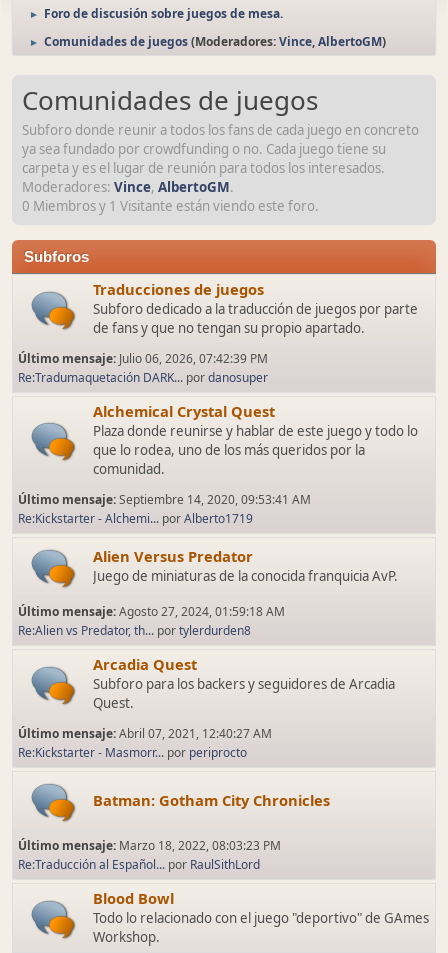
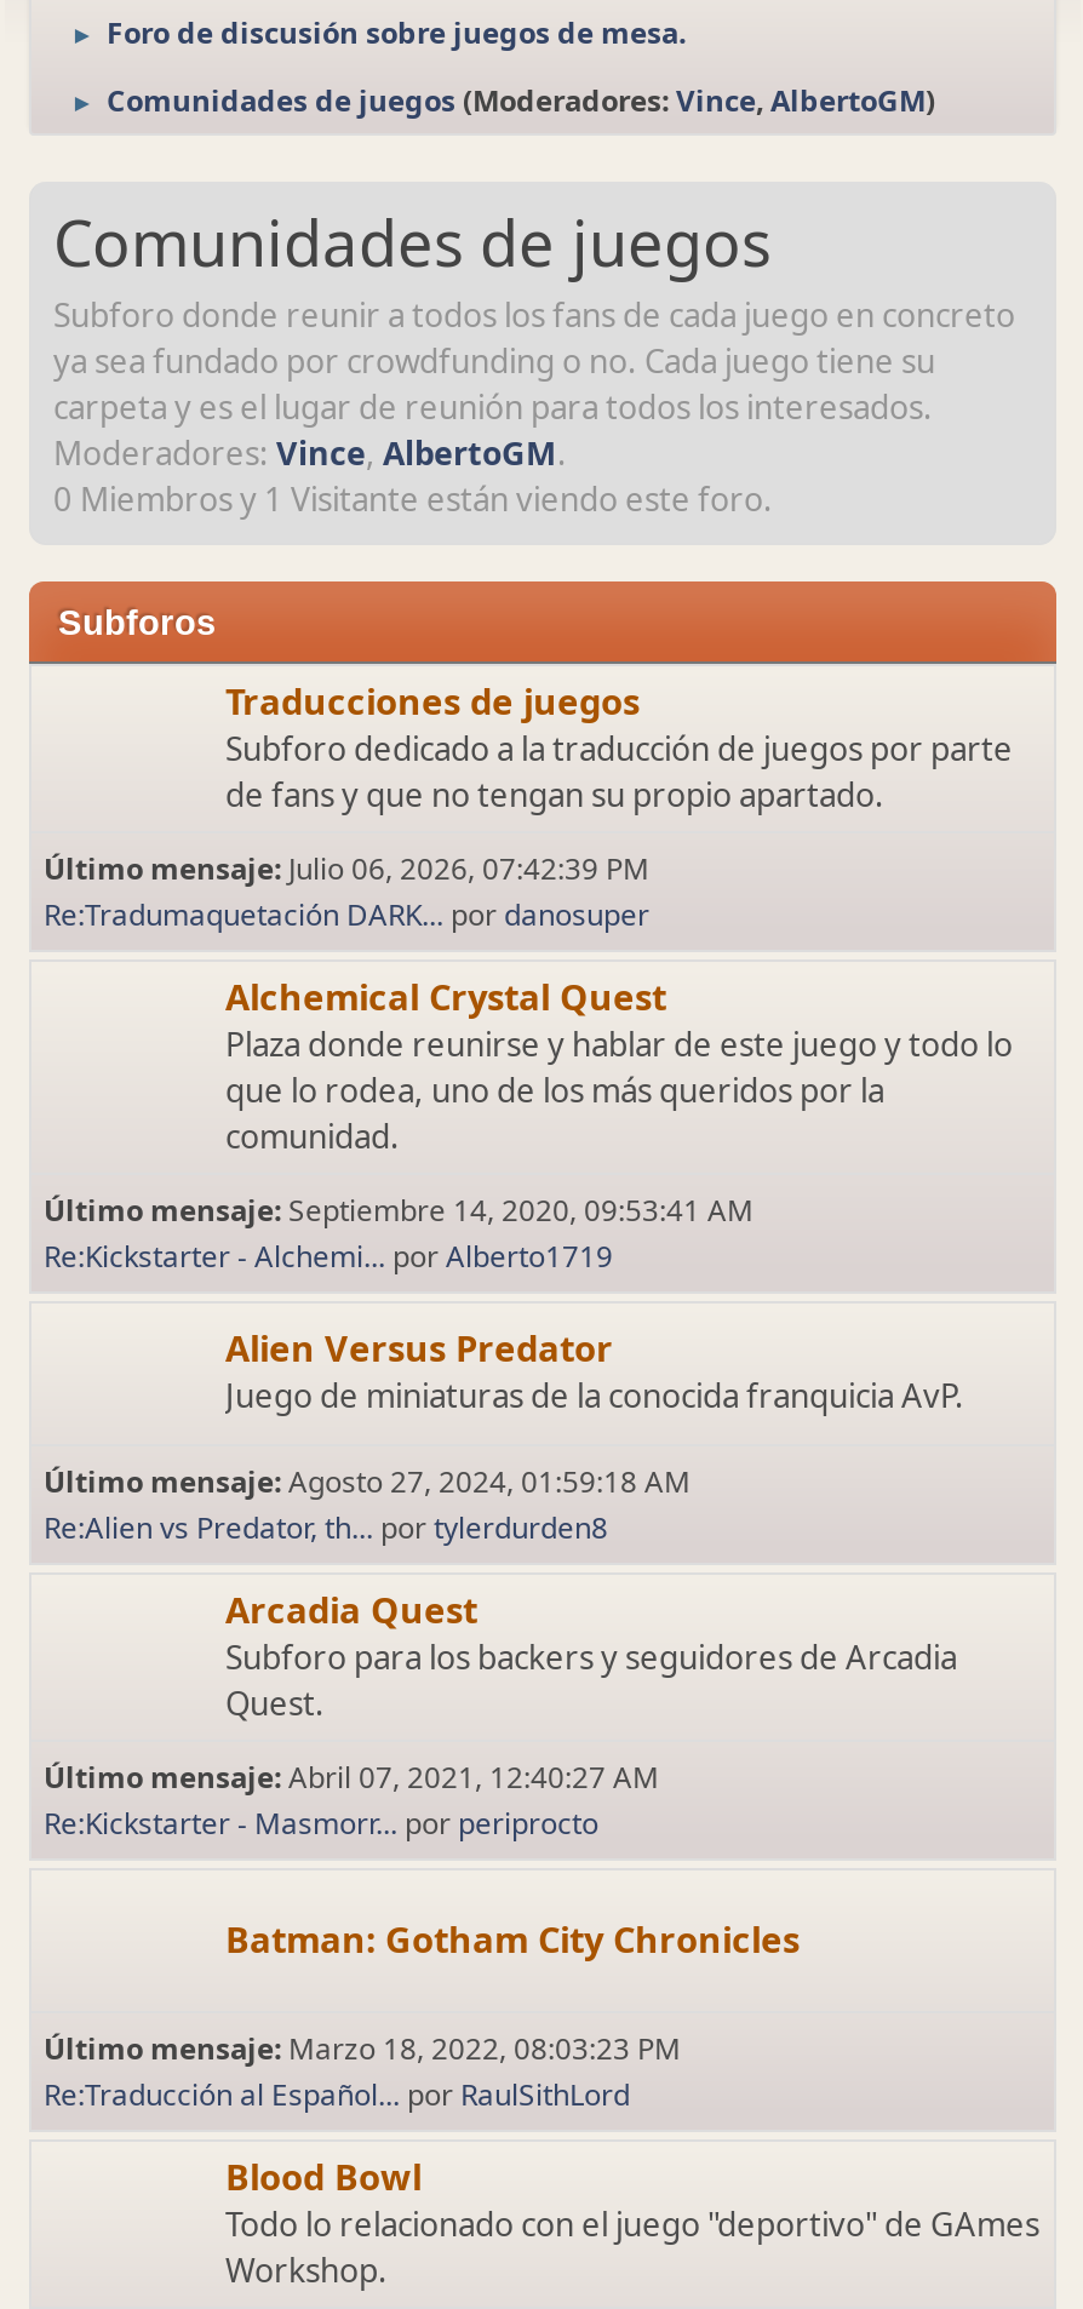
[31,291,76,330] [image] -> none
[31,422,76,461] [image] -> none
[31,549,76,588] [image] -> none
[31,666,76,705] [image] -> none
[31,783,76,822] [image] -> none
[31,900,76,939] [image] -> none

